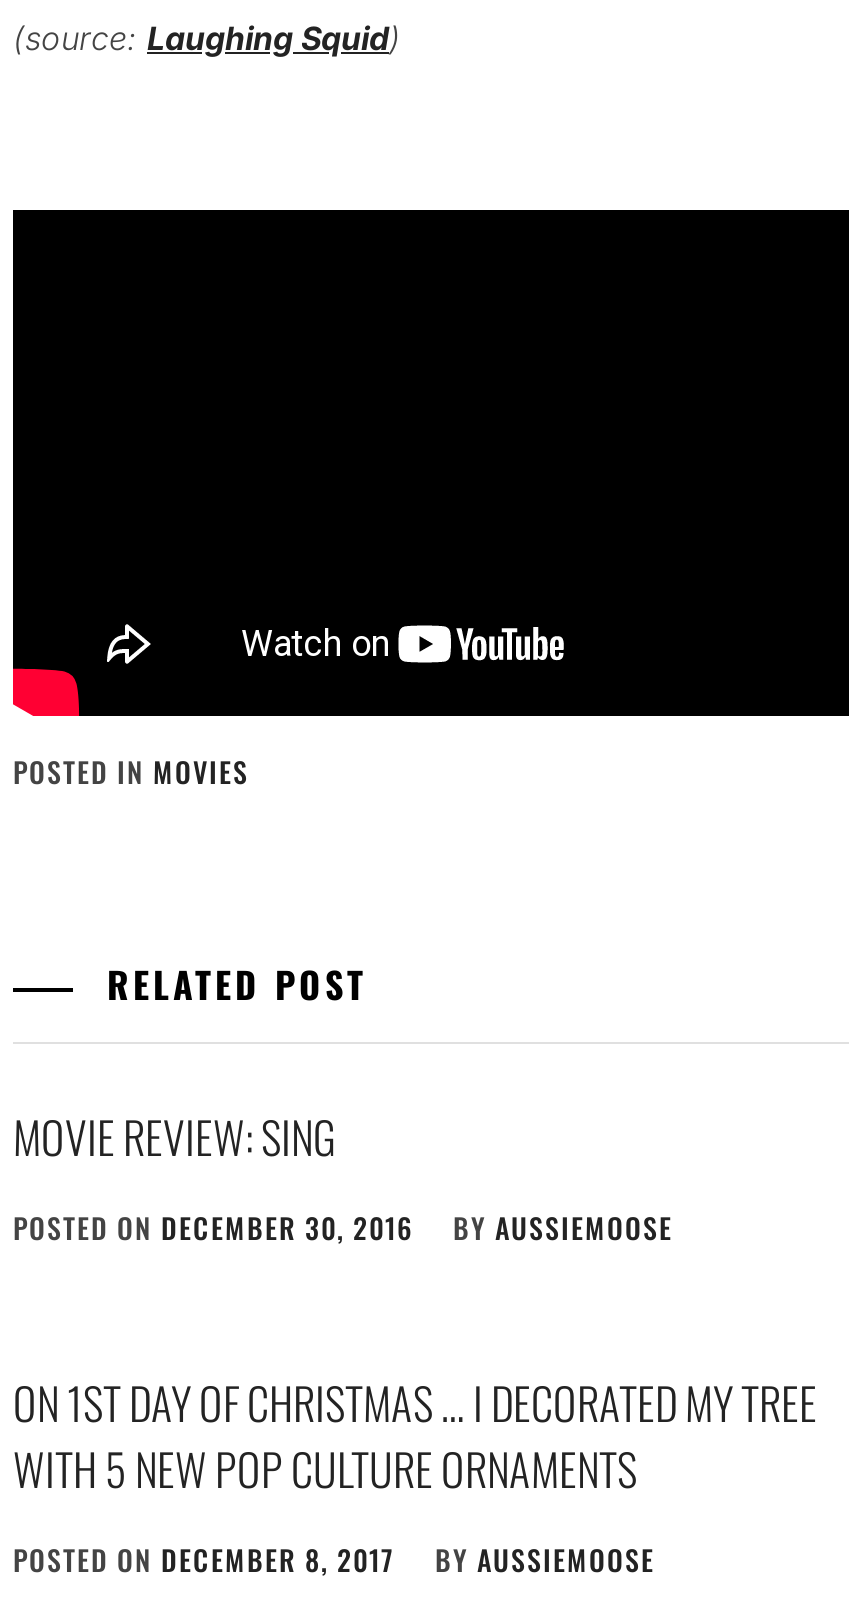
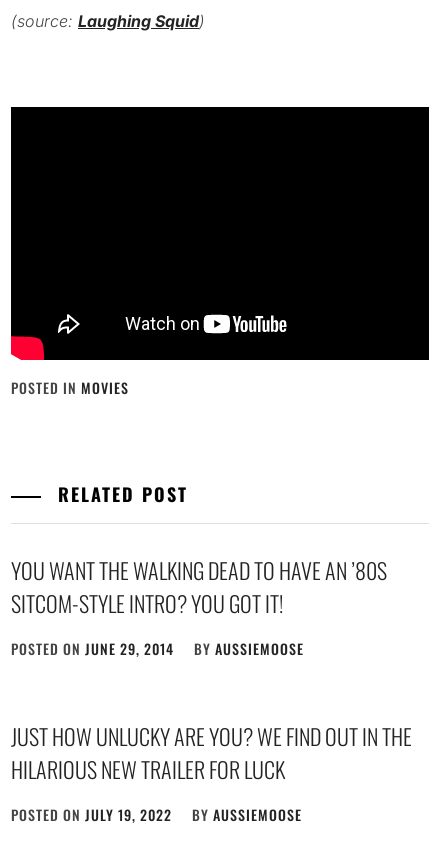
[13,1104,335,1168] MOVIE REVIEW: SING -> [11,554,387,619] YOU WANT THE WALKING DEAD TO HAVE AN ’80S | SITCOM-STYLE INTRO? YOU GOT IT!
[13,1206,413,1248] POSTED ON DECEMBER 30, 2016 -> [11,638,174,659] POSTED ON JUNE 29, 2014
[13,1370,817,1500] ON 1ST DAY OF CHRISTMAS … I DECORATED MY TREE | WITH 5 NEW POP CULTURE ORNAMENTS -> [11,720,412,785] JUST HOW UNLUCKY ARE YOU? WE FIND OUT IN THE | HILARIOUS NEW TRAILER FOR LUCK
[13,1538,395,1580] POSTED ON DECEMBER 8, 2017 -> [11,804,172,825] POSTED ON JULY 19, 2022

